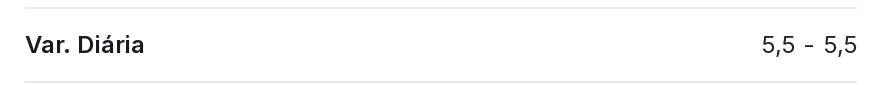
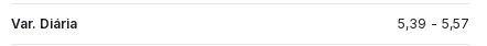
[761,29,857,59] 5,5 - 5,5 -> [398,15,469,32] 5,39 - 5,57

